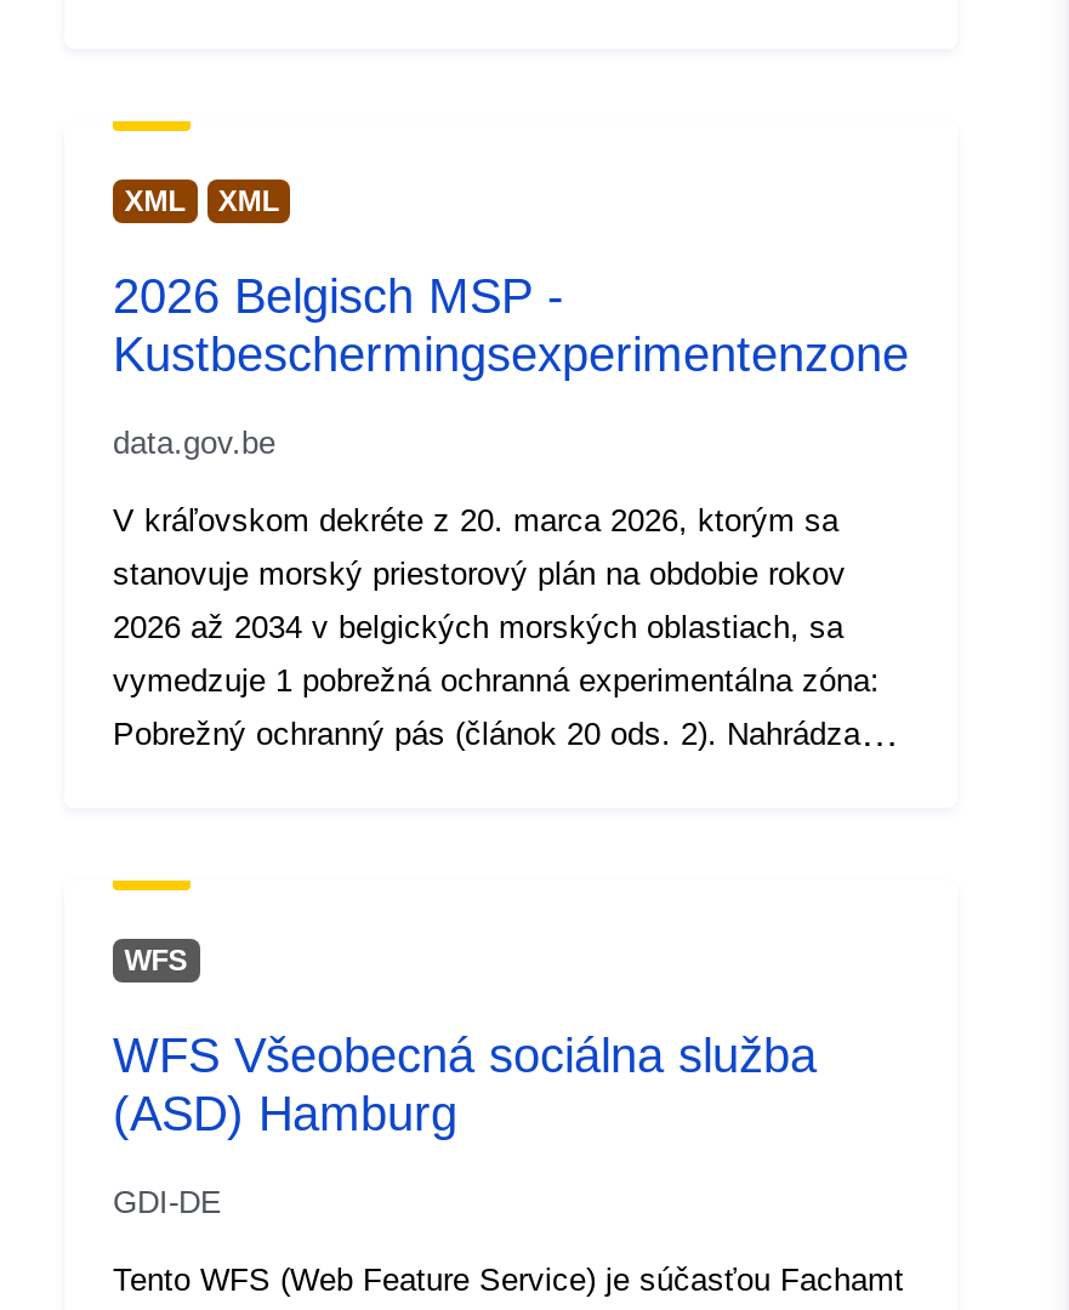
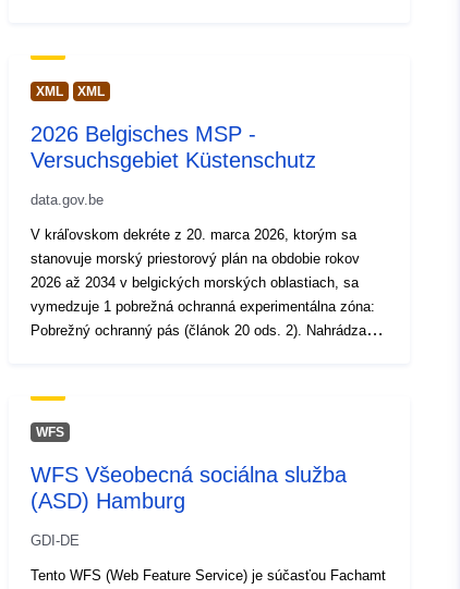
[113,270,909,382] 2026 Belgisch MSP - | Kustbeschermingsexperimentenzone -> [31,122,316,172] 2026 Belgisches MSP - | Versuchsgebiet Küstenschutz

